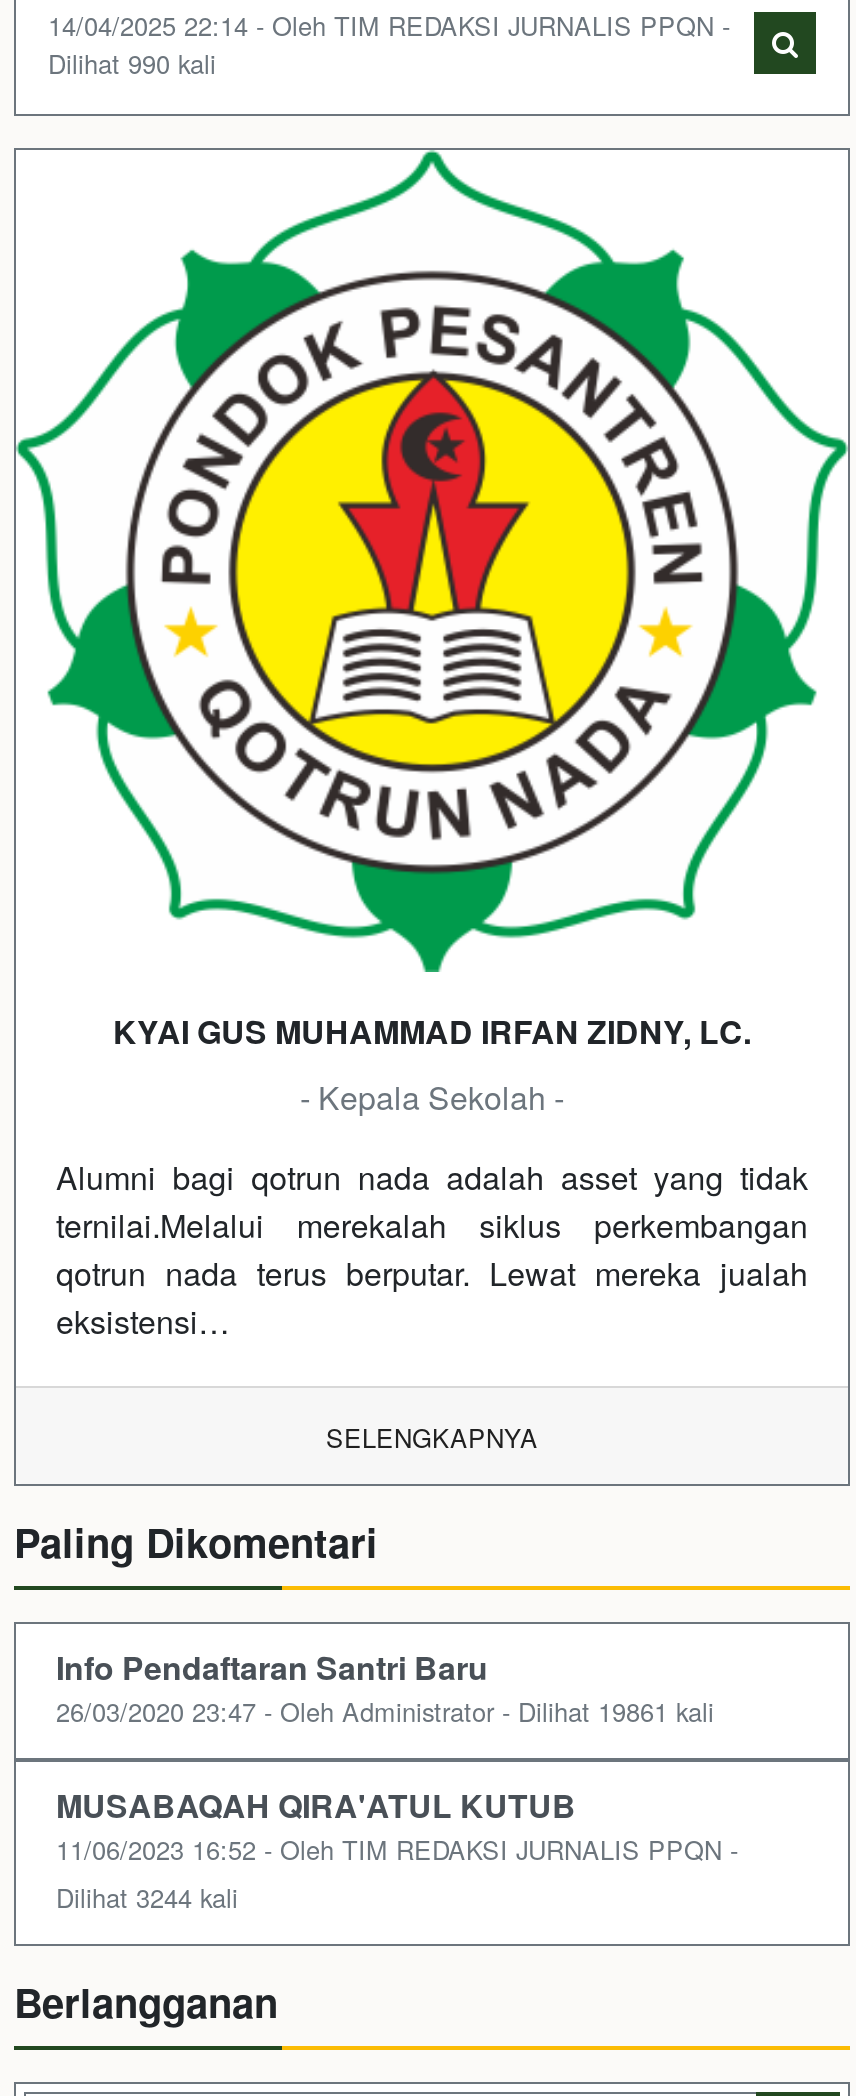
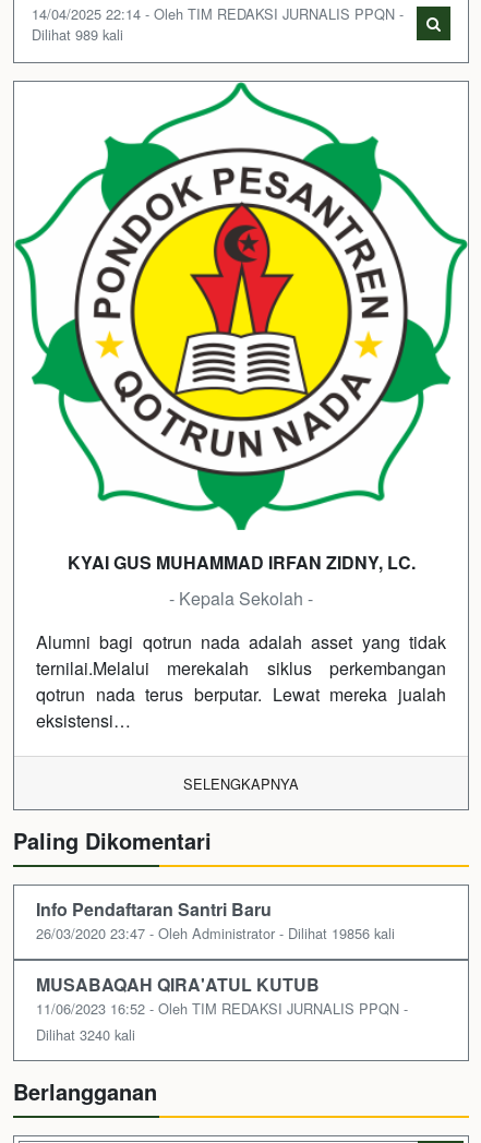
[48,44,216,82] Dilihat 990 kali -> [32,24,123,44] Dilihat 989 kali
[56,1693,714,1731] 26/03/2020 23:47 - Oleh Administrator - Dilihat 19861 kali -> [36,923,395,944] 26/03/2020 23:47 - Oleh Administrator - Dilihat 19856 kali
[56,1879,238,1917] Dilihat 3244 kali -> [36,1024,135,1045] Dilihat 3240 kali

